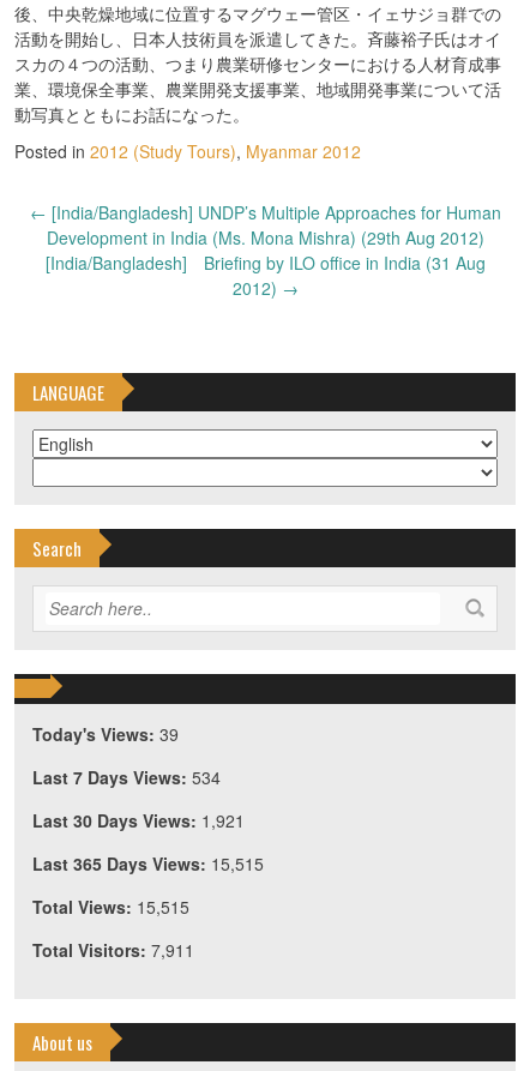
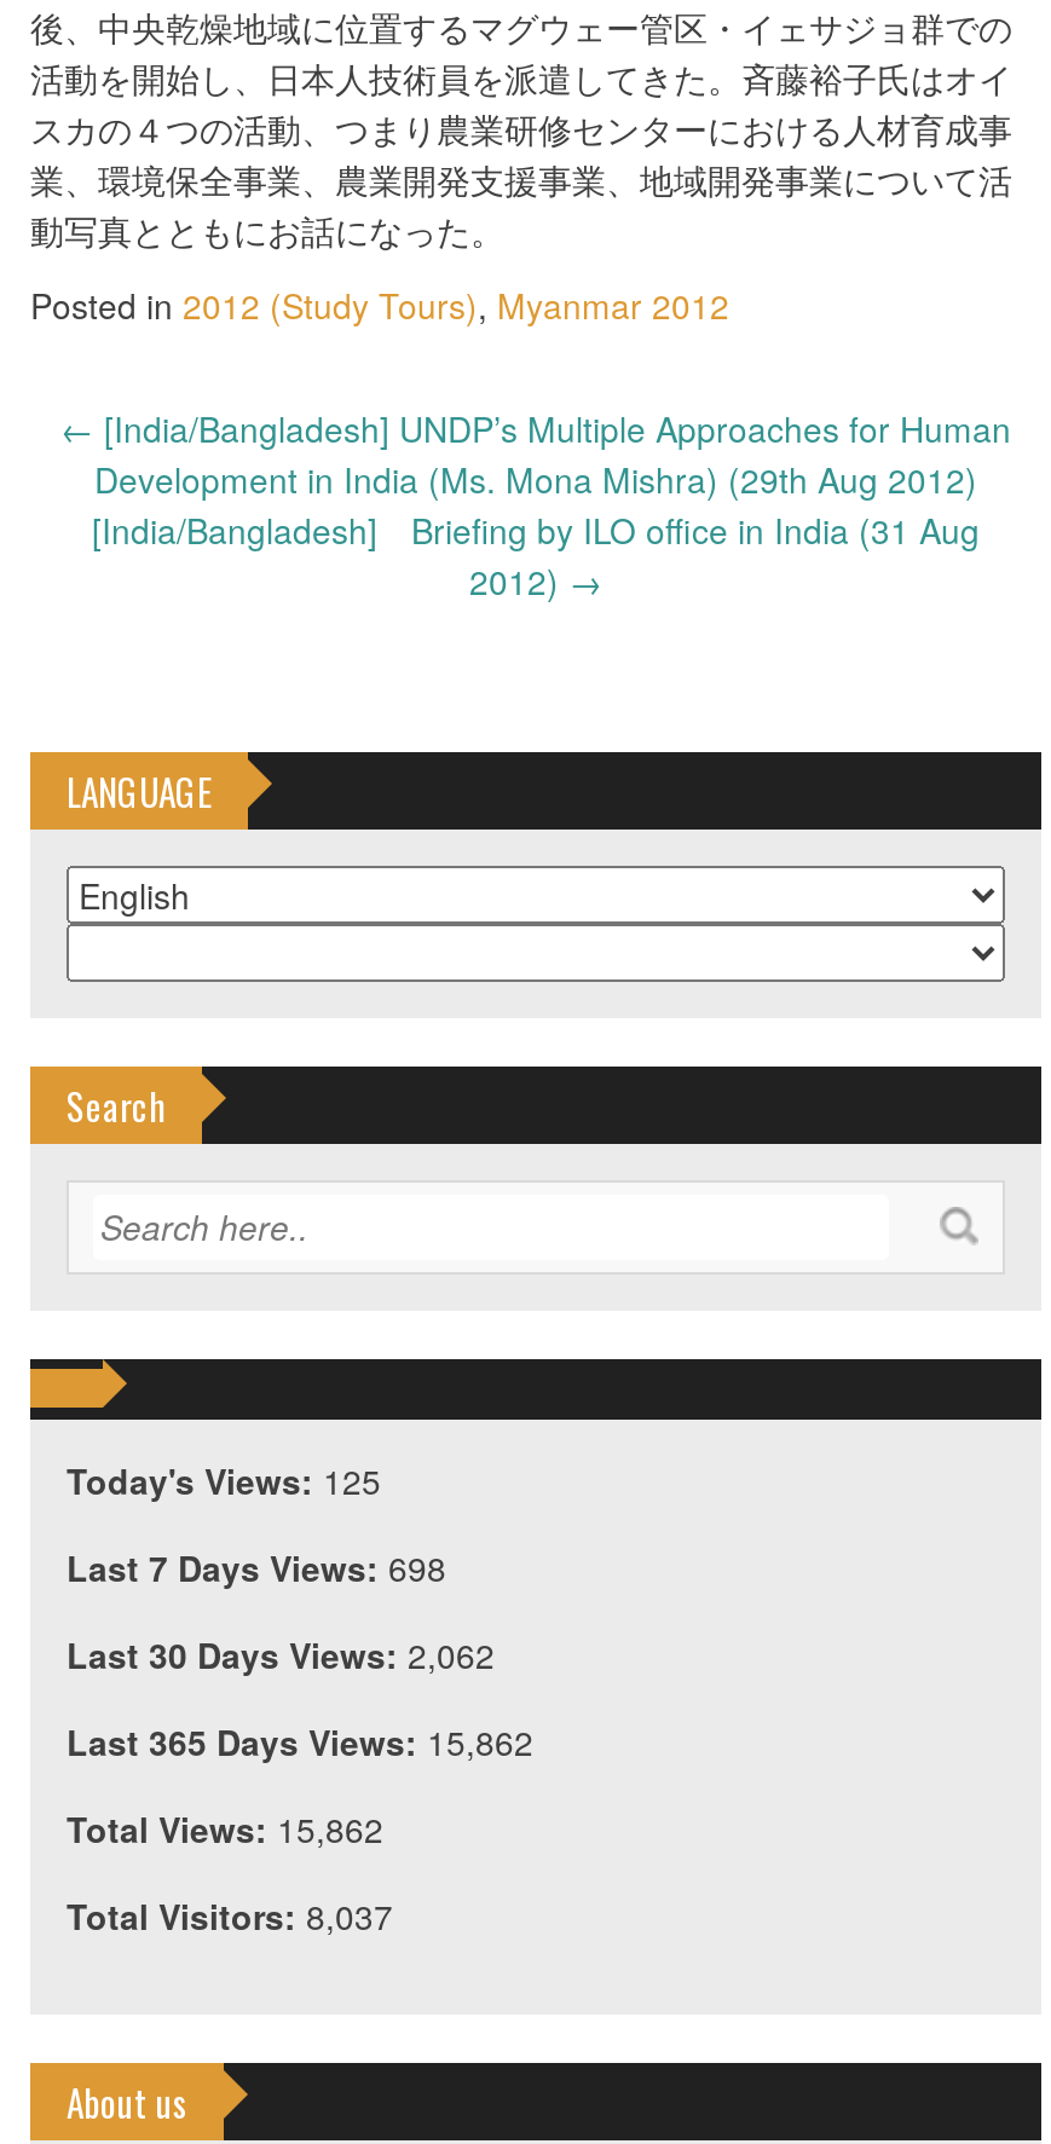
[32,722,179,746] Today's Views: 39 -> [67,1457,381,1505] Today's Views: 125
[32,766,221,790] Last 7 Days Views: 534 -> [67,1544,446,1592] Last 7 Days Views: 698
[32,809,245,833] Last 30 Days Views: 1,921 -> [67,1631,495,1679] Last 30 Days Views: 2,062
[32,852,264,876] Last 365 Days Views: 15,515 -> [67,1718,533,1766] Last 365 Days Views: 15,862
[32,895,189,919] Total Views: 15,515 -> [67,1805,383,1854] Total Views: 15,862
[32,938,194,962] Total Visitors: 7,911 -> [67,1892,393,1941] Total Visitors: 8,037

